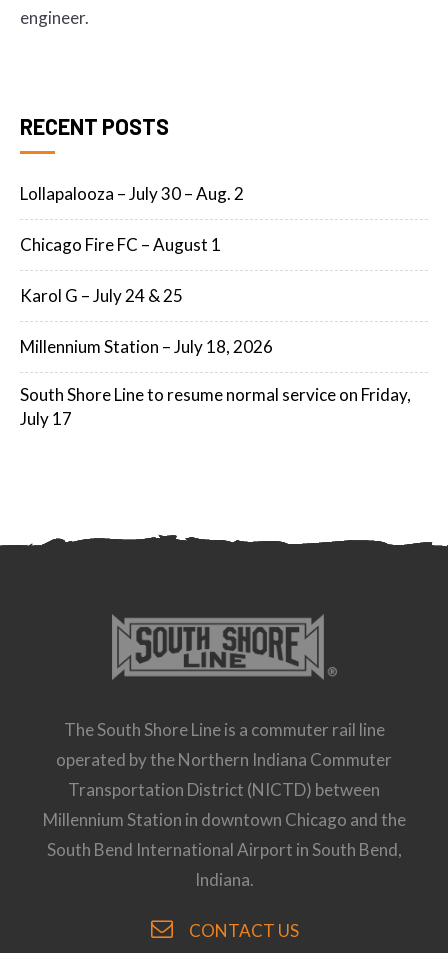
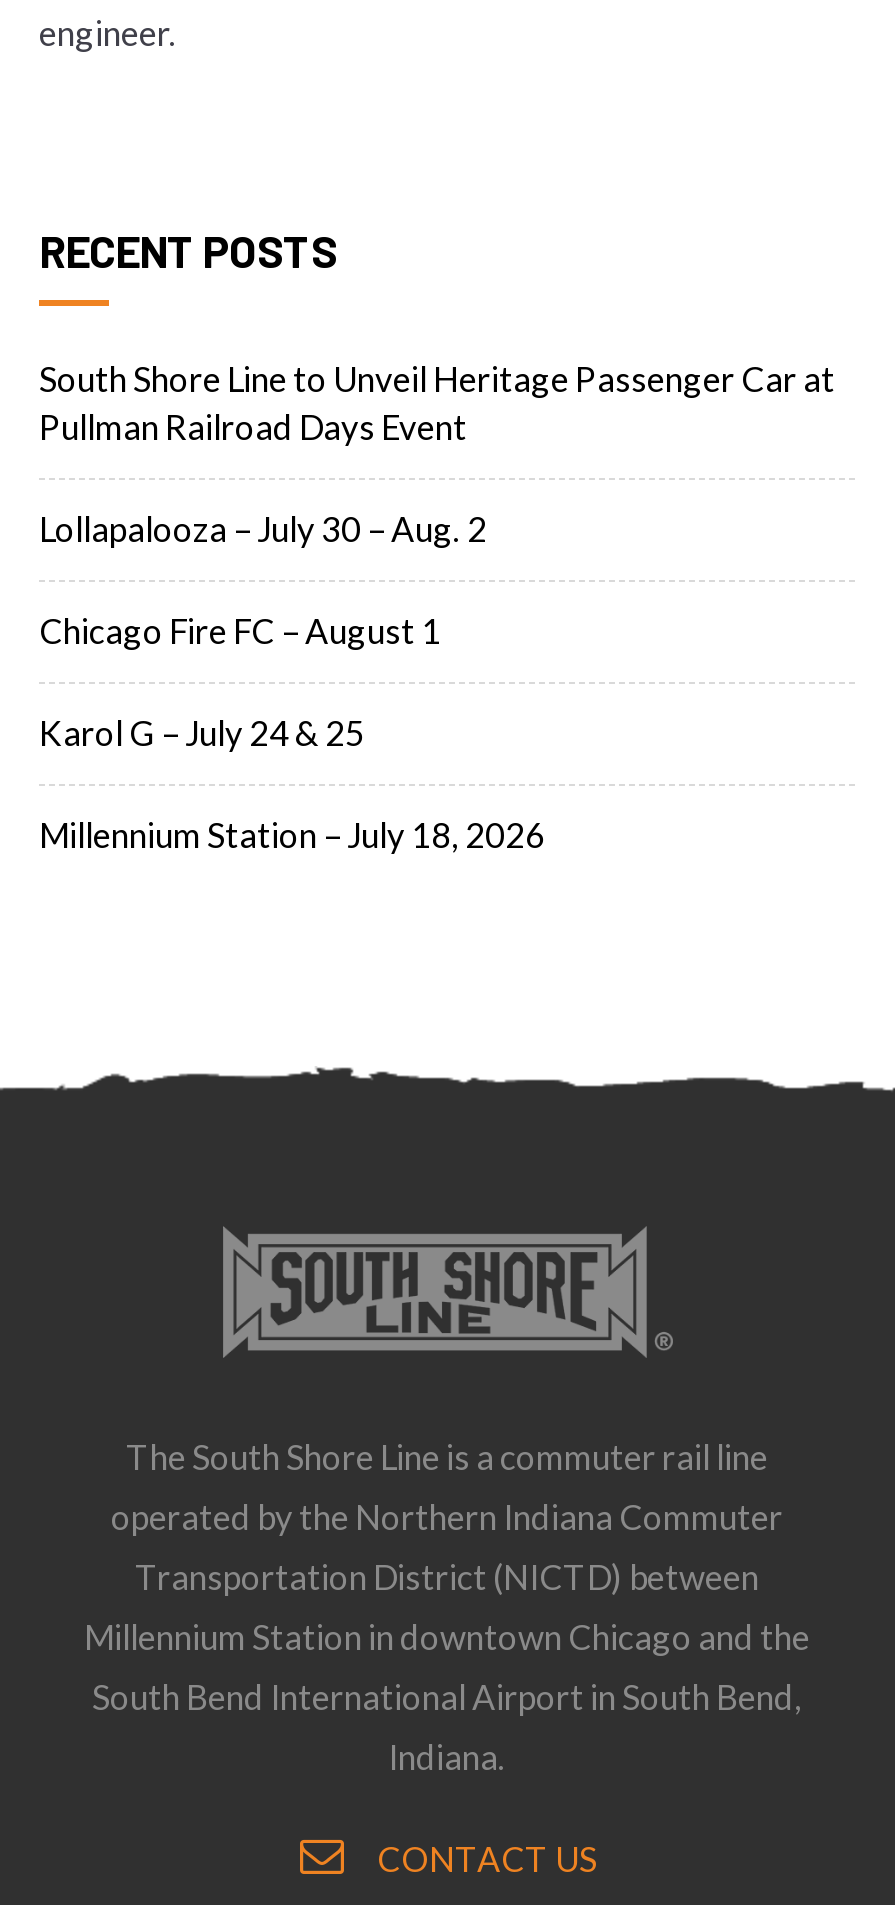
none -> [39,358,835,448] South Shore Line to Unveil Heritage Passenger Car at | Pullman Railroad Days Event
moved [20,183,276,357] -> [39,508,551,856]: Lollapalooza – July 30 – Aug. 2 | Chicago Fire FC – August 1 | Karol G – July 24 & 25 | Millennium Station – July 18, 2026
[20,384,411,429] South Shore Line to resume normal service on Friday, | July 17 -> none

